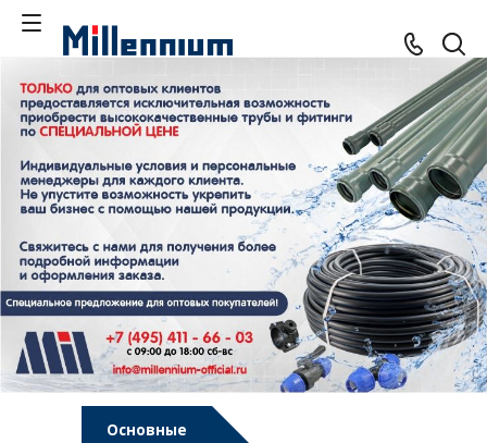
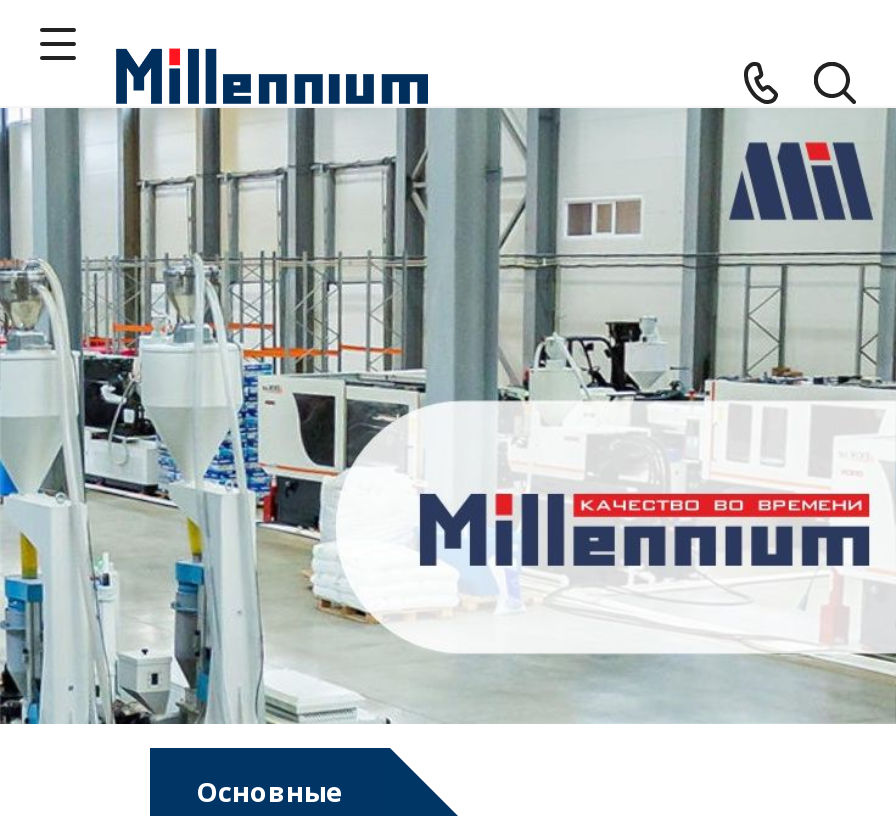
[3,57,484,393] [image] -> [6,106,890,726] [image]

